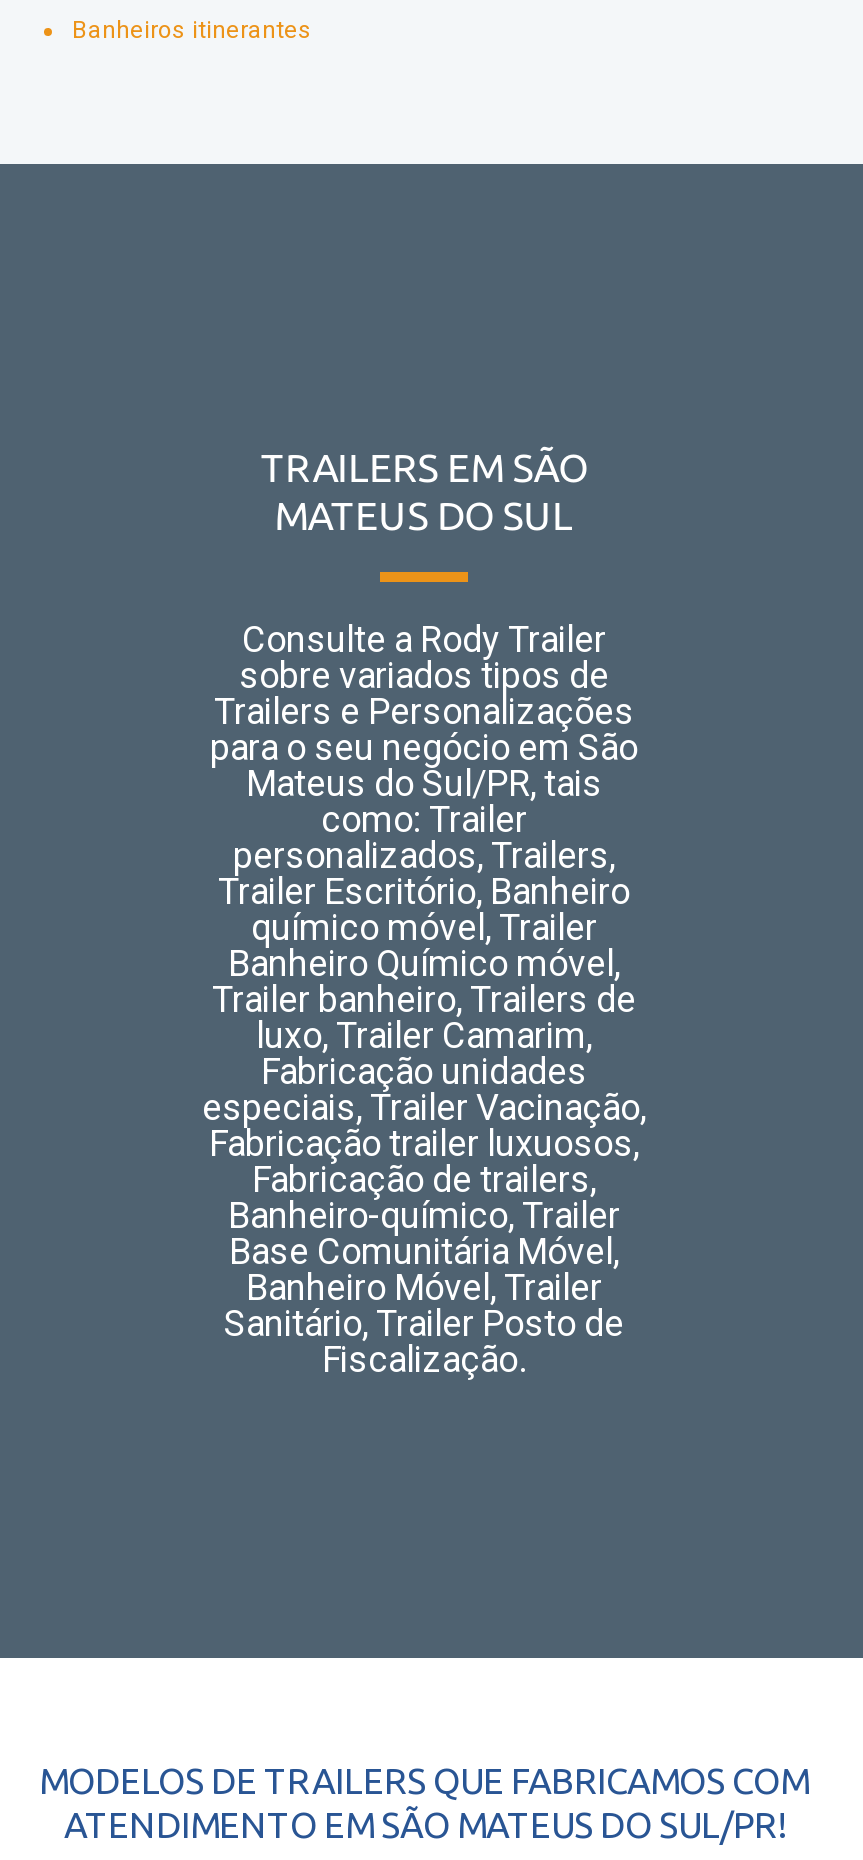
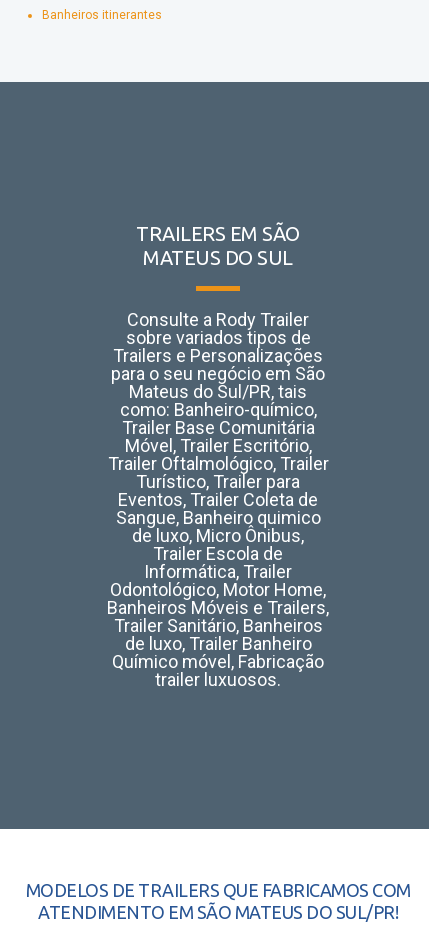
[202,798,646,1380] como: Trailer | personalizados, Trailers, | Trailer Escritório, Banheiro | químico móvel, Trailer | Banheiro Químico móvel, | Trailer banheiro, Trailers de | luxo, Trailer Camarim, | Fabricação unidades | especiais, Trailer Vacinação, | Fabricação trailer luxuosos, | Fabricação de trailers, | Banheiro-químico, Trailer | Base Comunitária Móvel, | Banheiro Móvel, Trailer | Sanitário, Trailer Posto de | Fiscalização. -> [107,399,329,690] como: Banheiro-químico, | Trailer Base Comunitária | Móvel, Trailer Escritório, | Trailer Oftalmológico, Trailer | Turístico, Trailer para | Eventos, Trailer Coleta de | Sangue, Banheiro quimico | de luxo, Micro Ônibus, | Trailer Escola de | Informática, Trailer | Odontológico, Motor Home, | Banheiros Móveis e Trailers, | Trailer Sanitário, Banheiros | de luxo, Trailer Banheiro | Químico móvel, Fabricação | trailer luxuosos.

